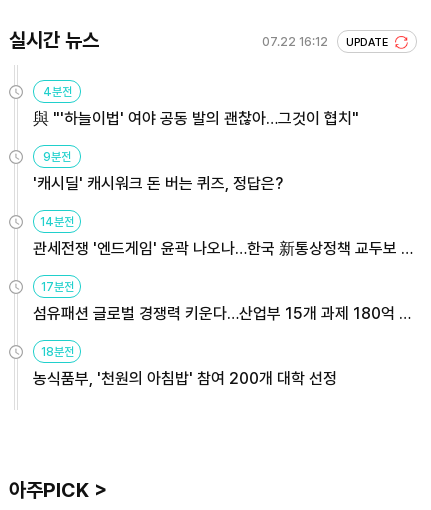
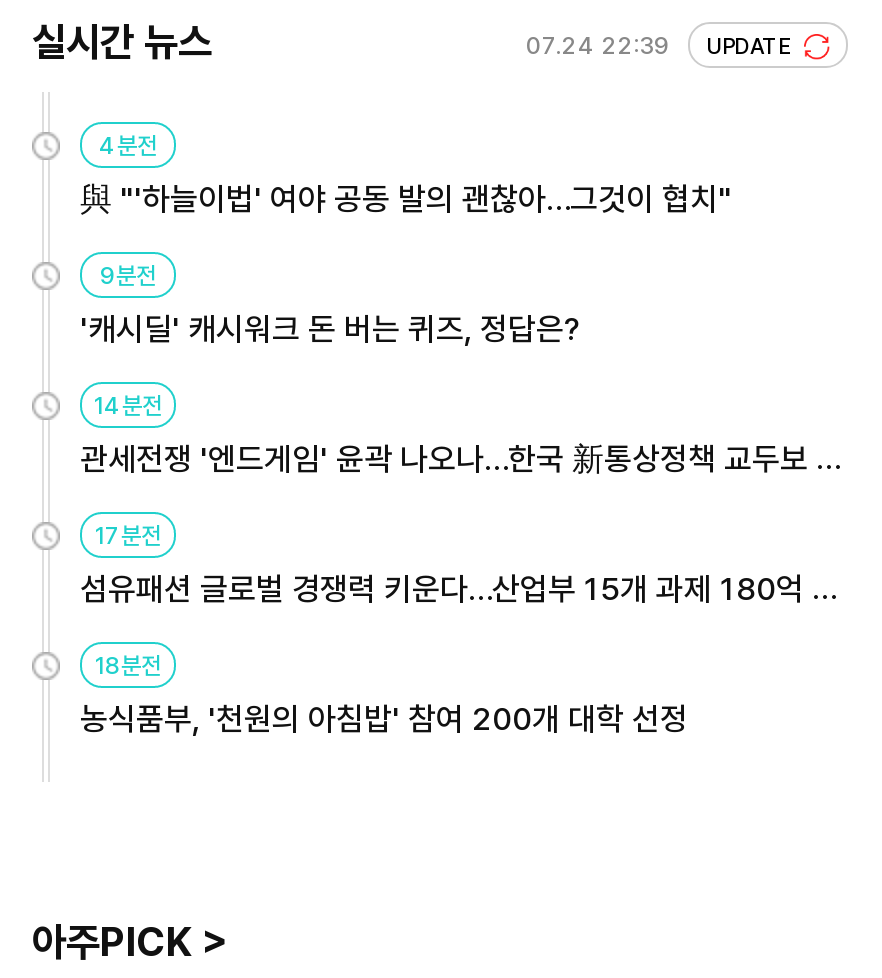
[262,34,391,48] 07.22 16:12 UPDATE -> [526,31,796,59] 07.24 22:39 UPDATE

